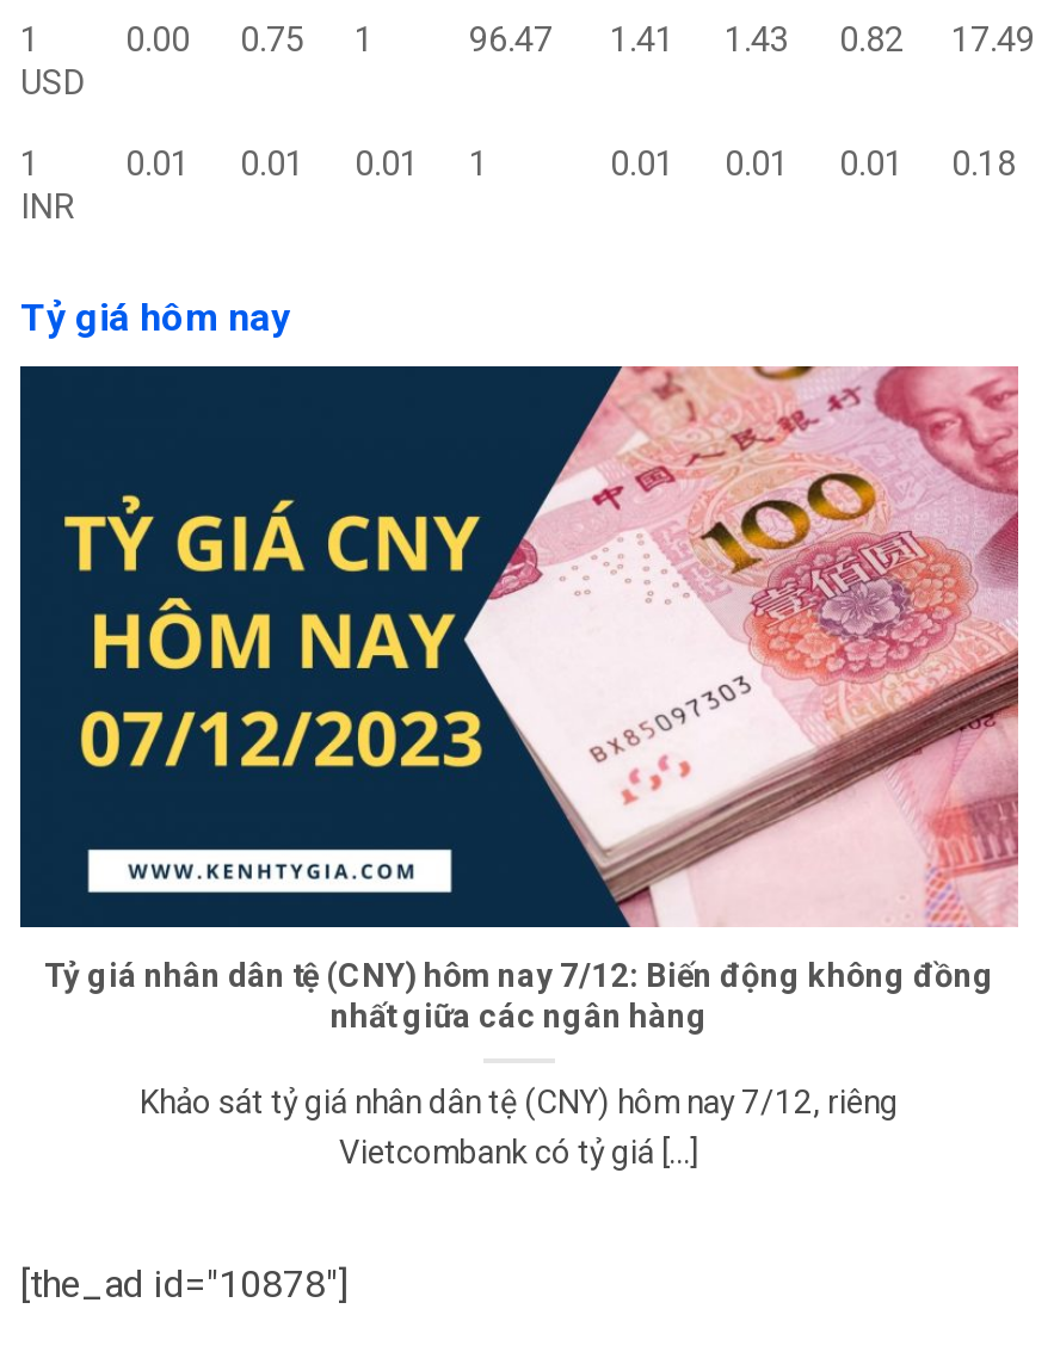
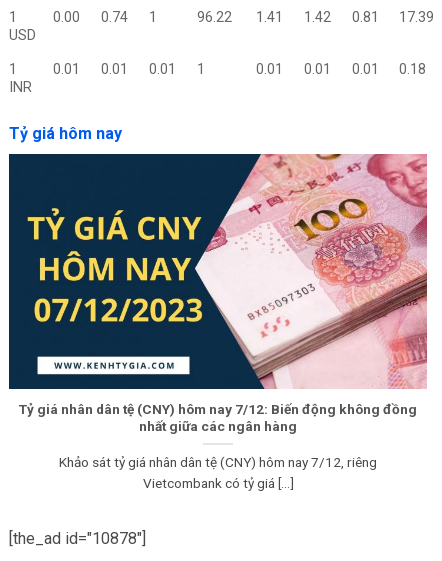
[125,20,374,61] 0.00 0.75 1 -> [53,9,157,26] 0.00 0.74 1
[469,20,553,61] 96.47 -> [197,9,232,26] 96.22
[725,20,789,61] 1.43 -> [304,9,331,26] 1.42
[839,20,904,61] 0.82 -> [352,9,379,26] 0.81
[951,20,1035,61] 17.49 -> [399,9,434,26] 17.39

